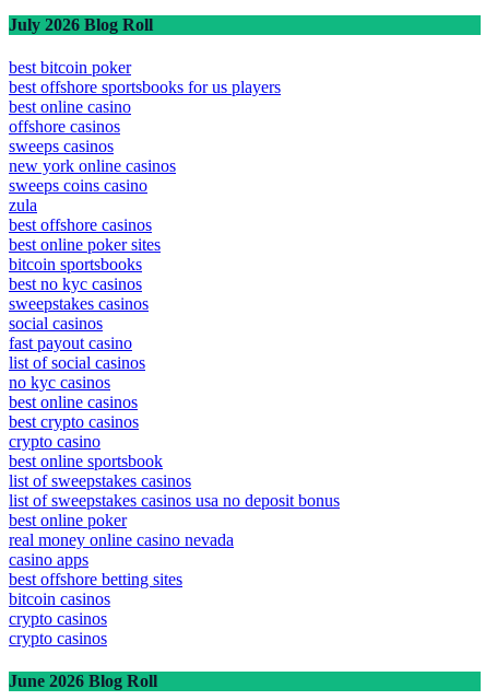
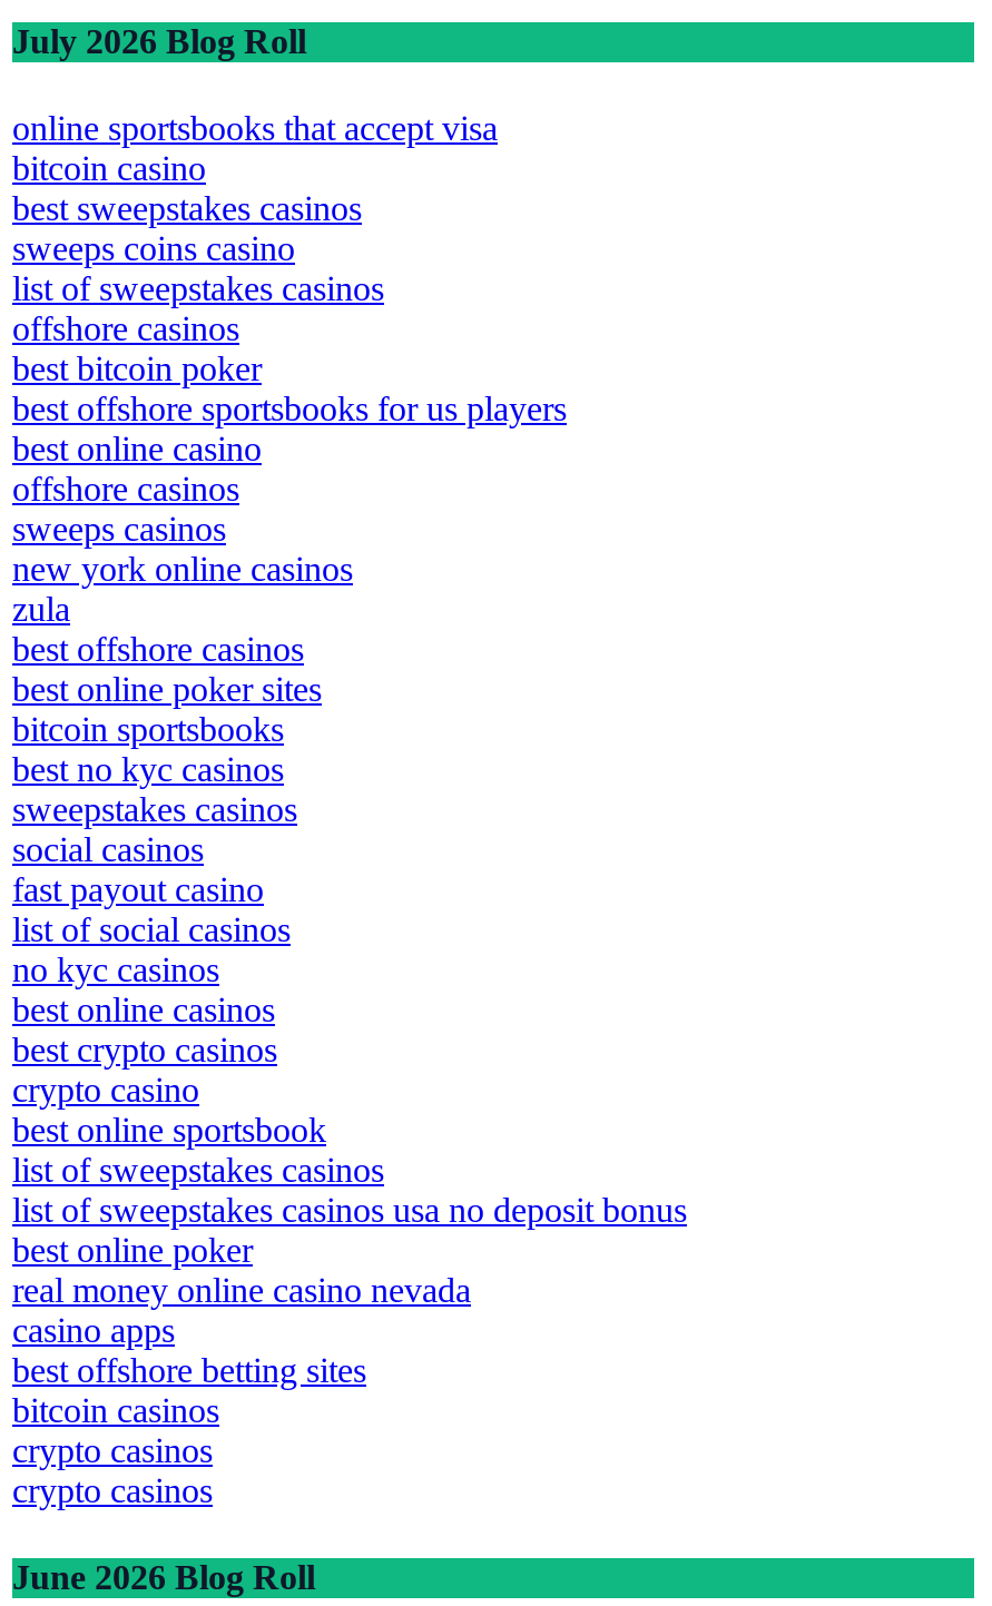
none -> [12,108,498,347] online sportsbooks that accept visa | bitcoin casino | best sweepstakes casinos | list of sweepstakes casinos | offshore casinos
moved [9,58,281,175] -> [12,349,567,587]: best bitcoin poker | best offshore sportsbooks for us players | best online casino | offshore casinos | sweeps casinos | new york online casinos
moved [9,176,147,194] -> [12,229,295,266]: sweeps coins casino

